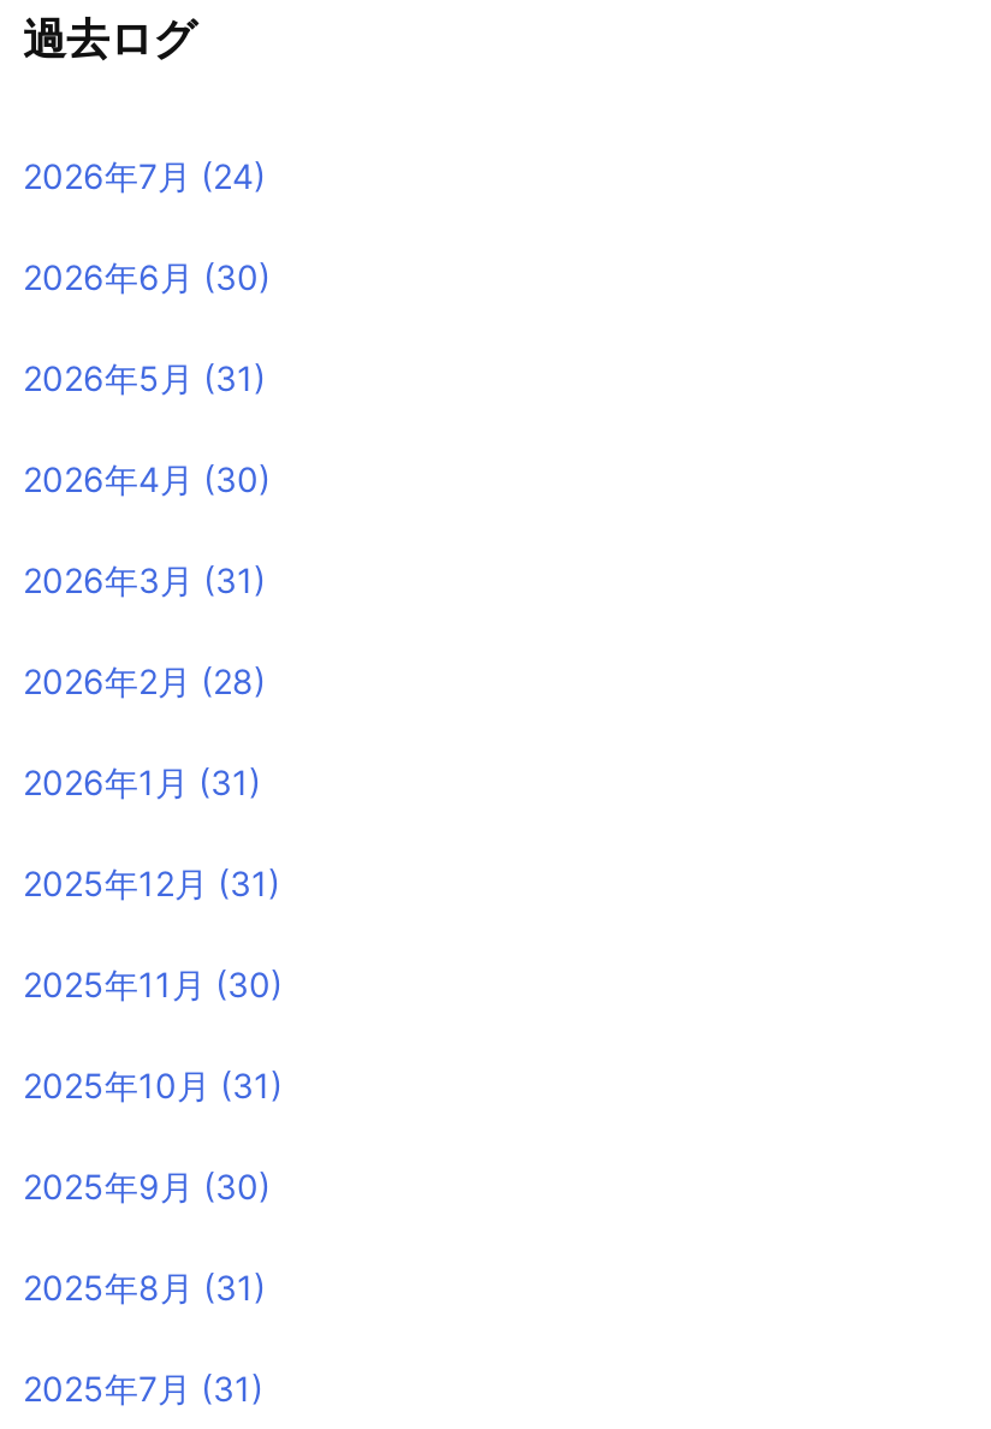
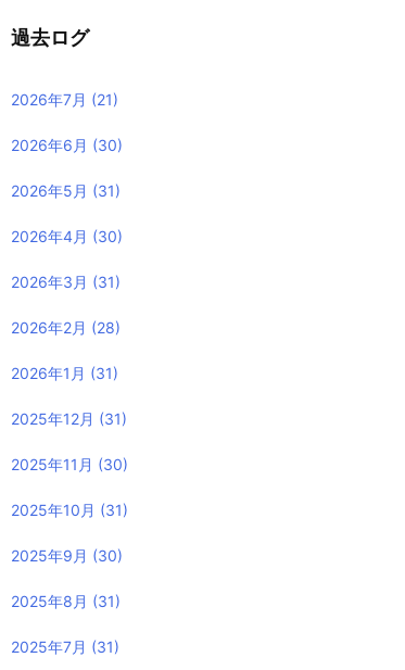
[23,156,266,197] 2026年7月(24) -> [11,91,118,109] 2026年7月(21)

